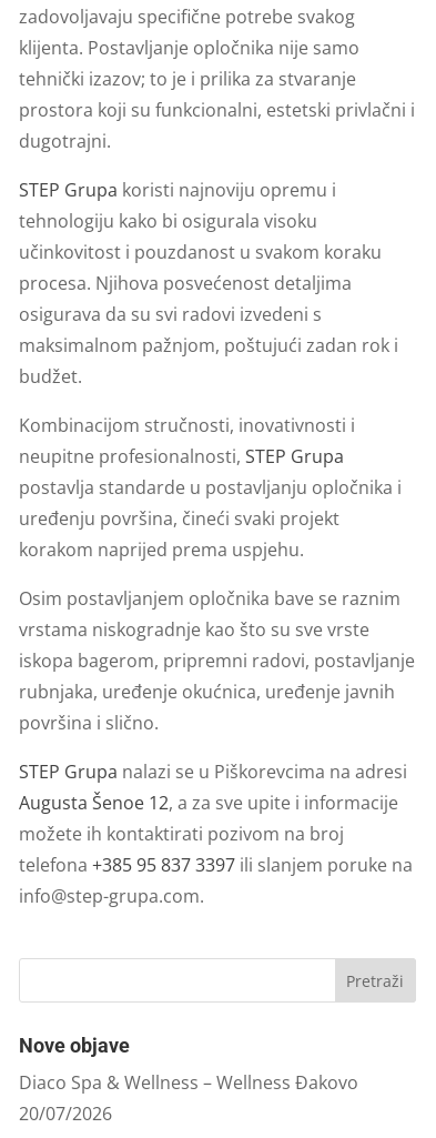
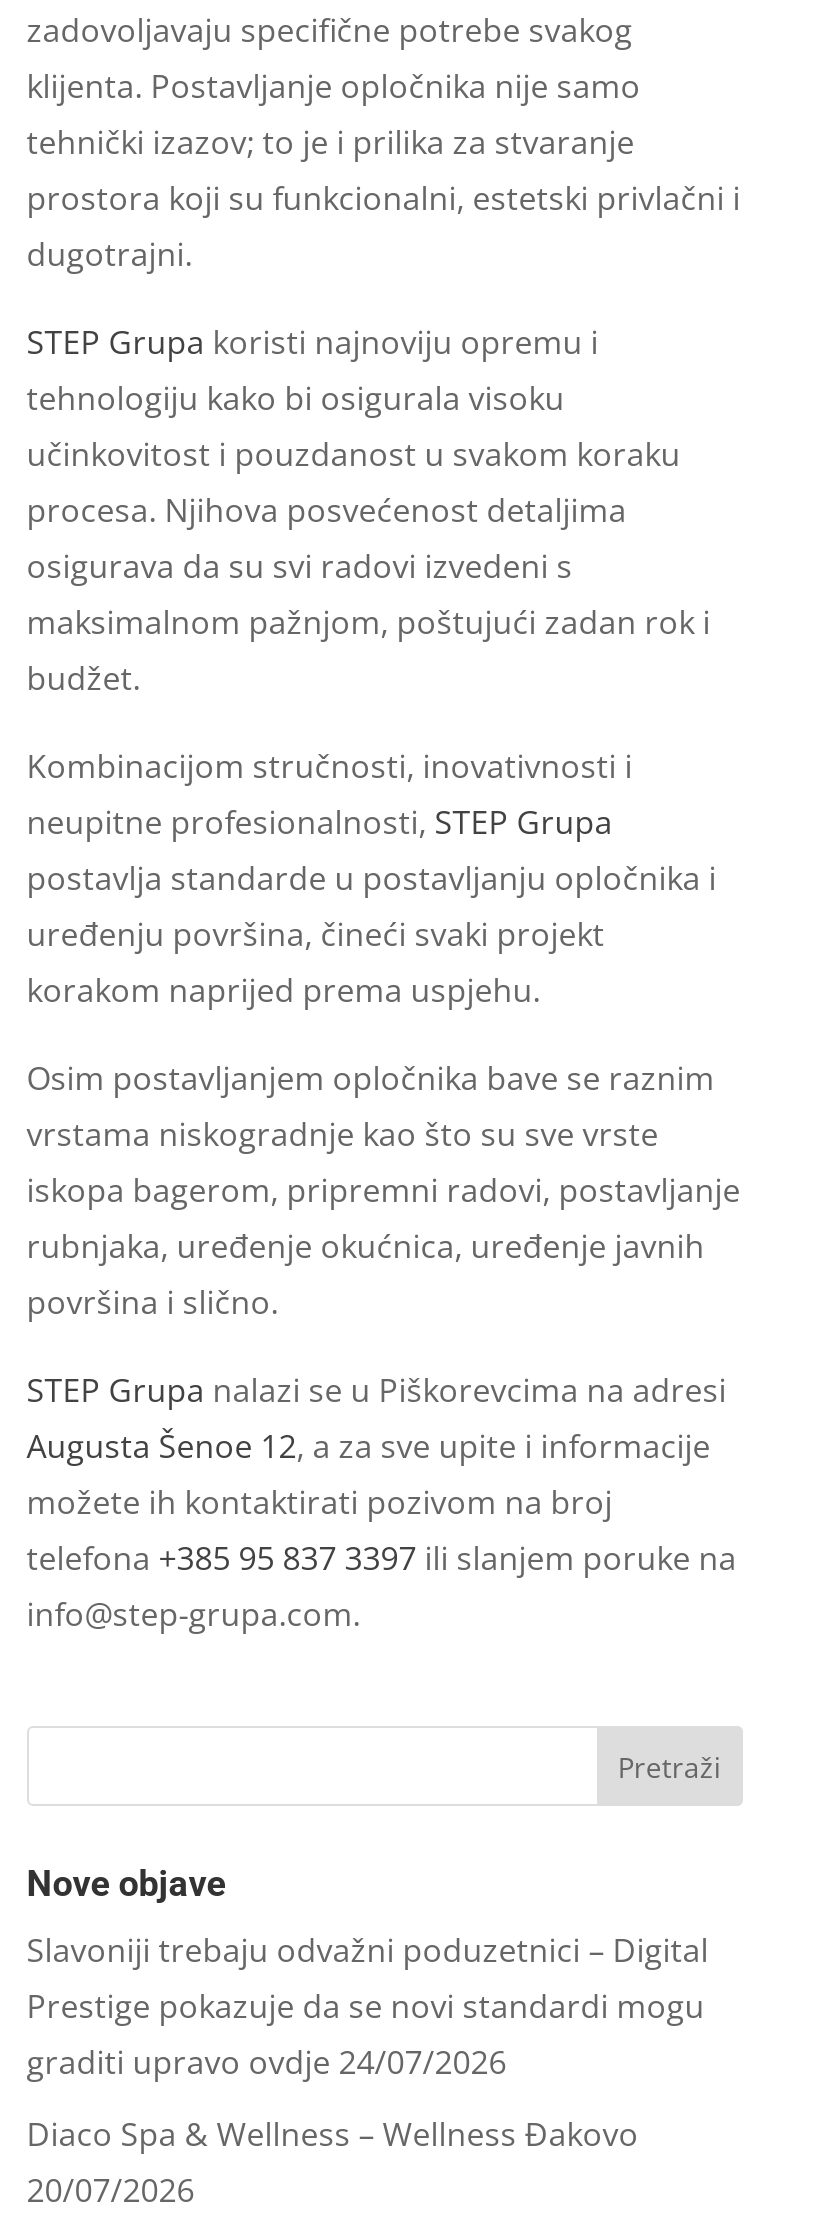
none -> [27,1928,709,2084] Slavoniji trebaju odvažni poduzetnici – Digital | Prestige pokazuje da se novi standardi mogu | graditi upravo ovdje 24/07/2026

